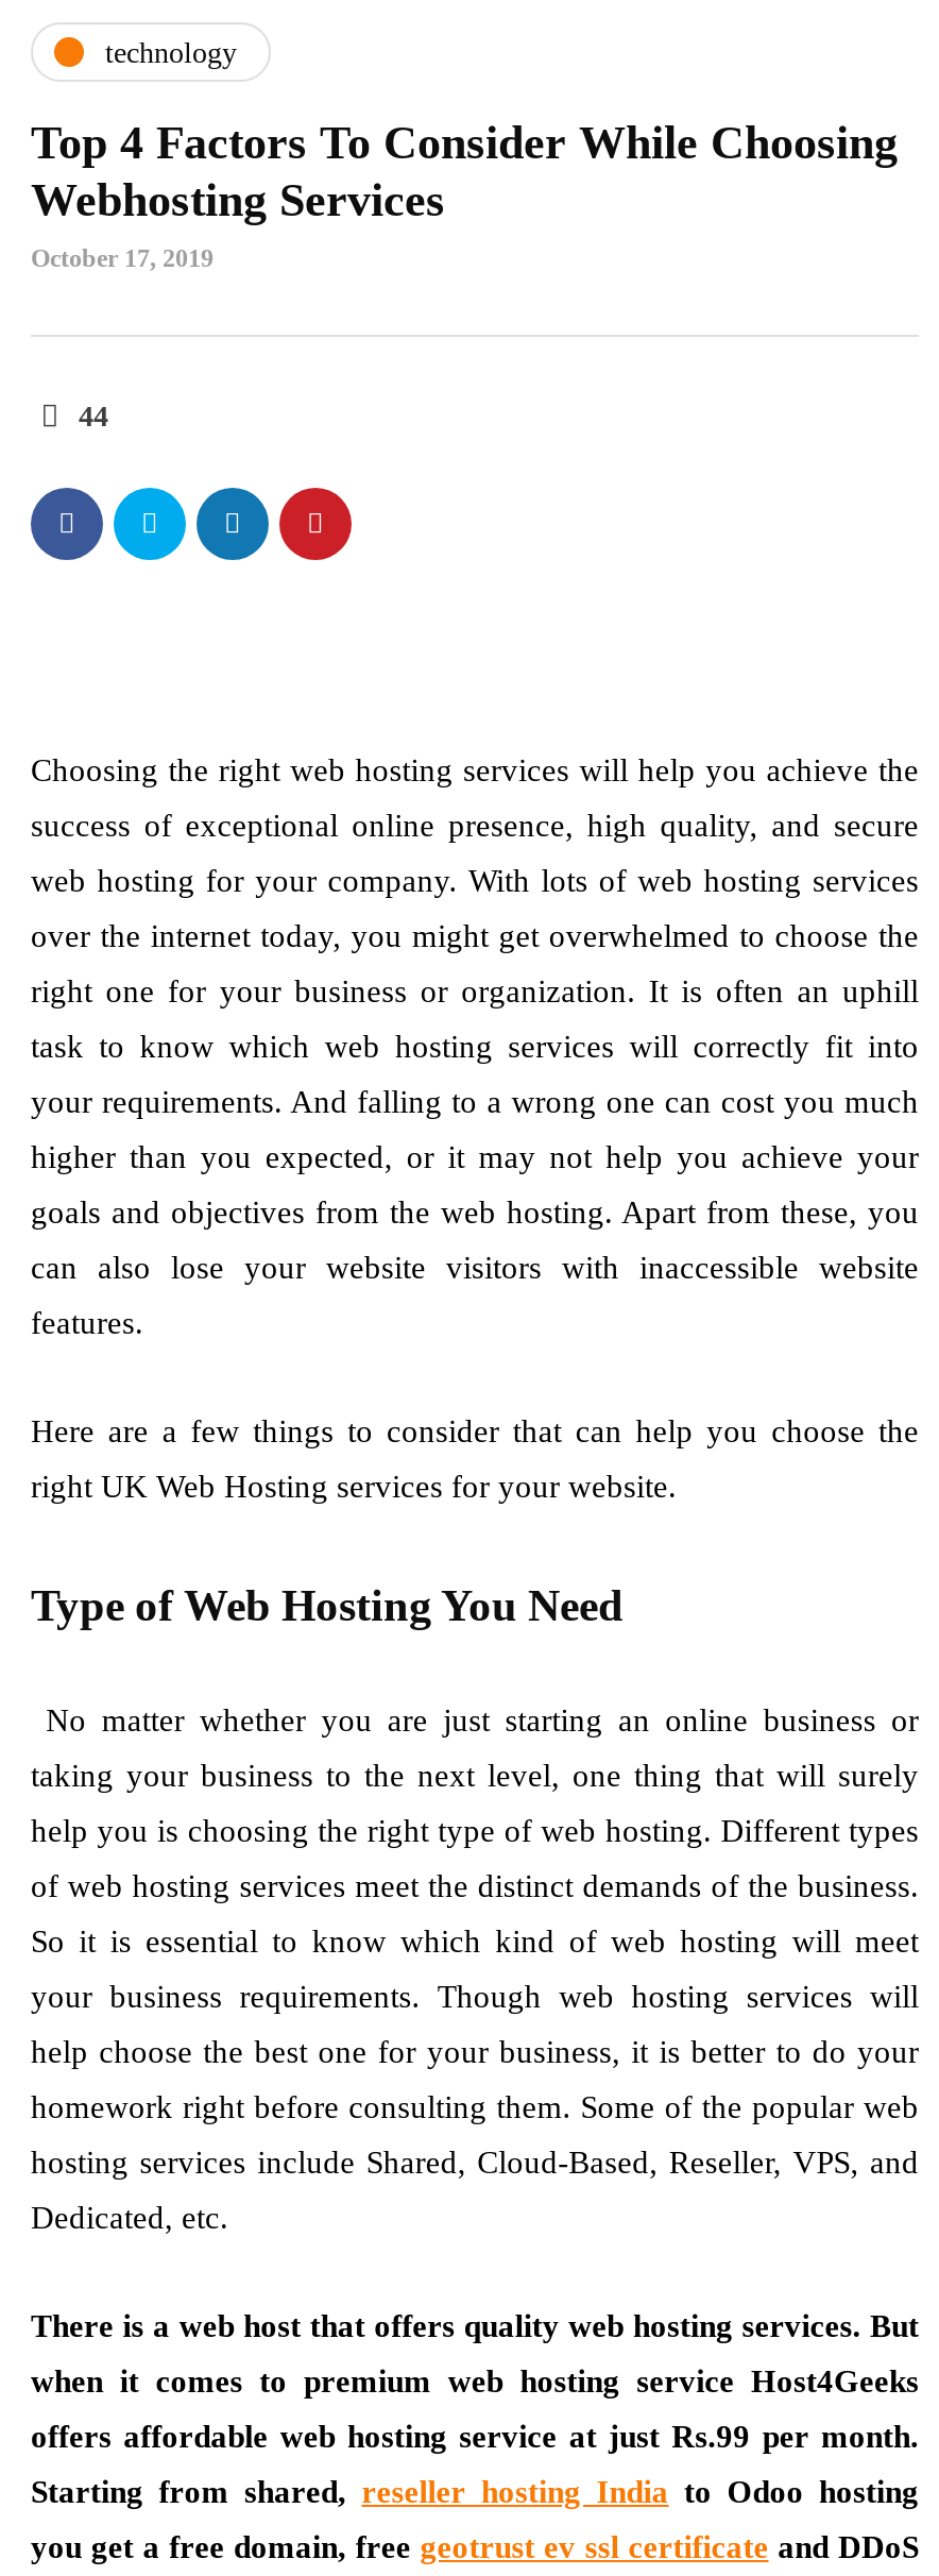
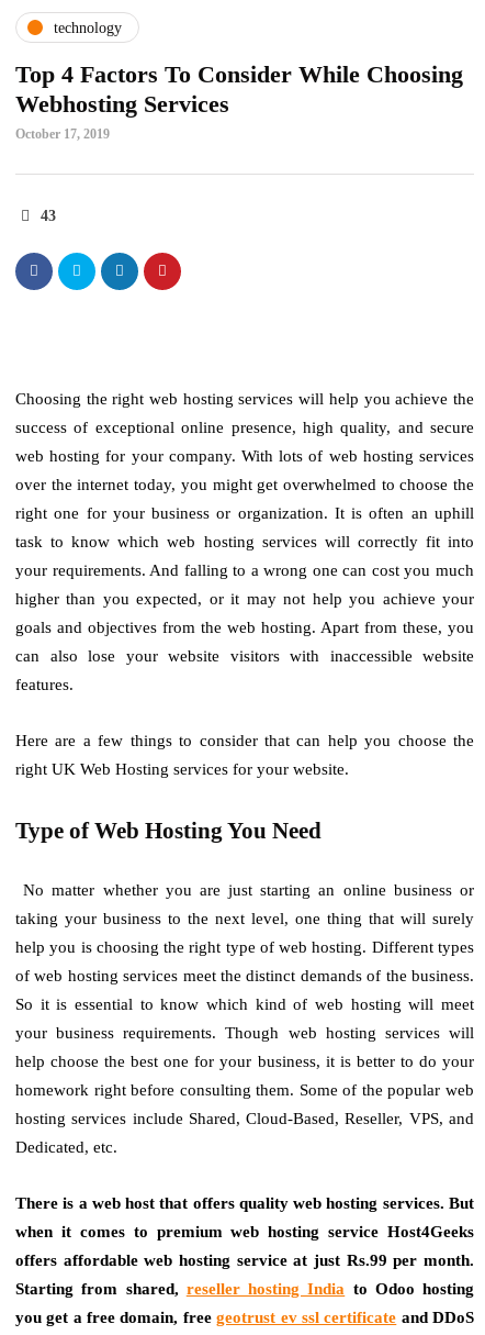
[79,401,108,433] 44 -> [40,208,55,224] 43

